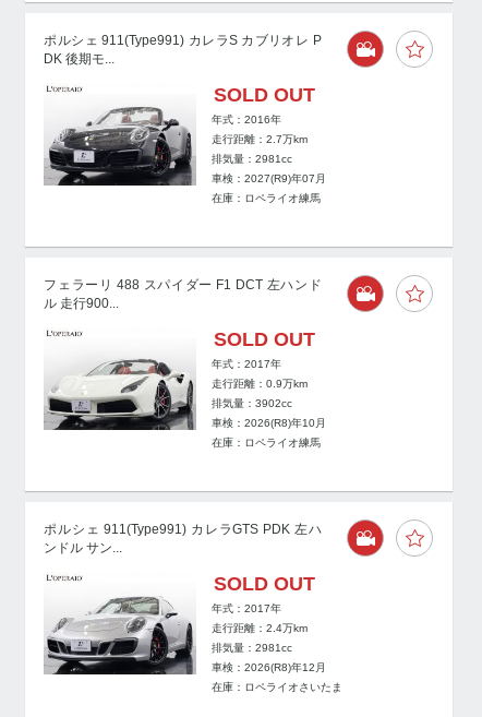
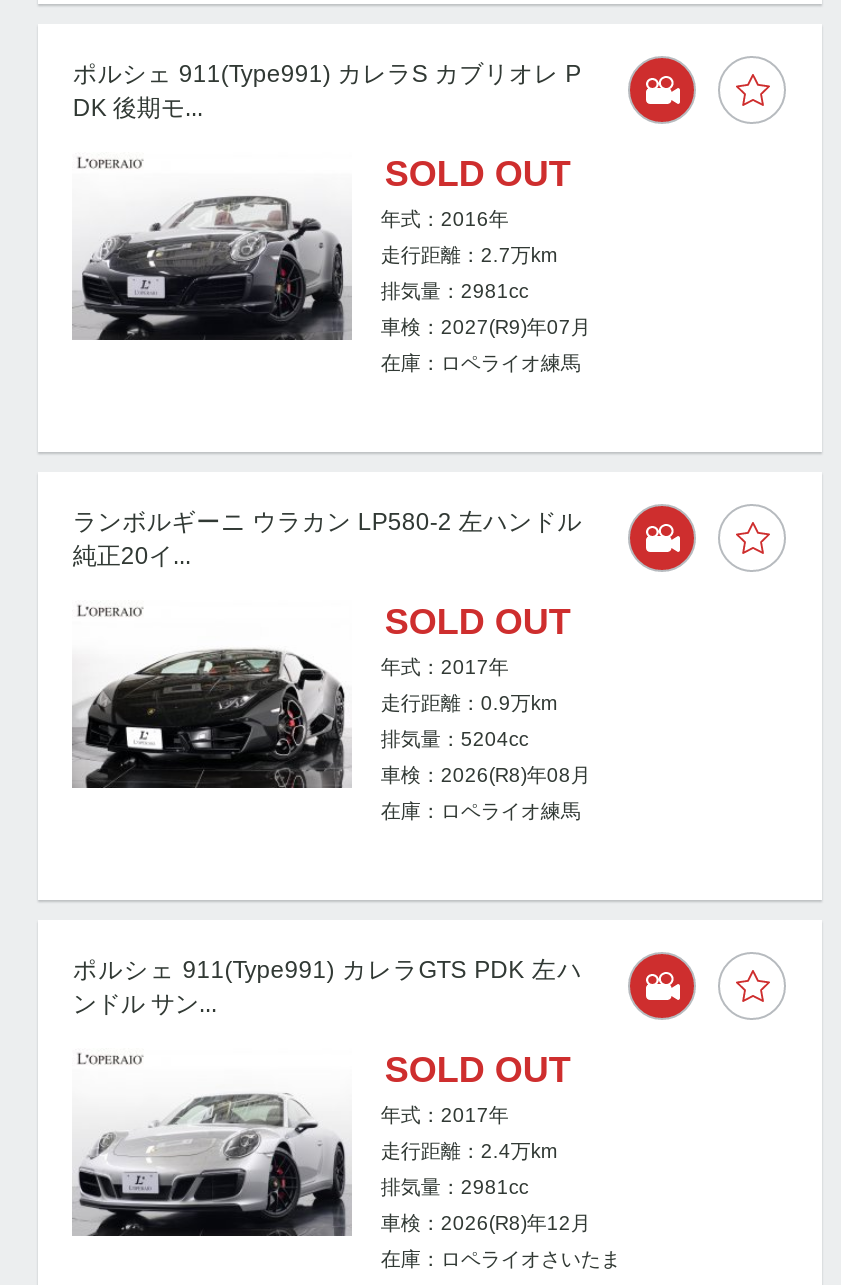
[44,277,321,311] フェラーリ 488 スパイダー F1 DCT 左ハンド | ル 走行900... -> [73,508,581,570] ランボルギーニ ウラカン LP580-2 左ハンドル | 純正20イ...
[45,355,293,430] [image] | 排気量：3902cc -> [72,648,529,788] [image] | 排気量：5204cc
[212,417,326,429] 車検：2026(R8)年10月 -> [381,764,591,786] 車検：2026(R8)年08月

